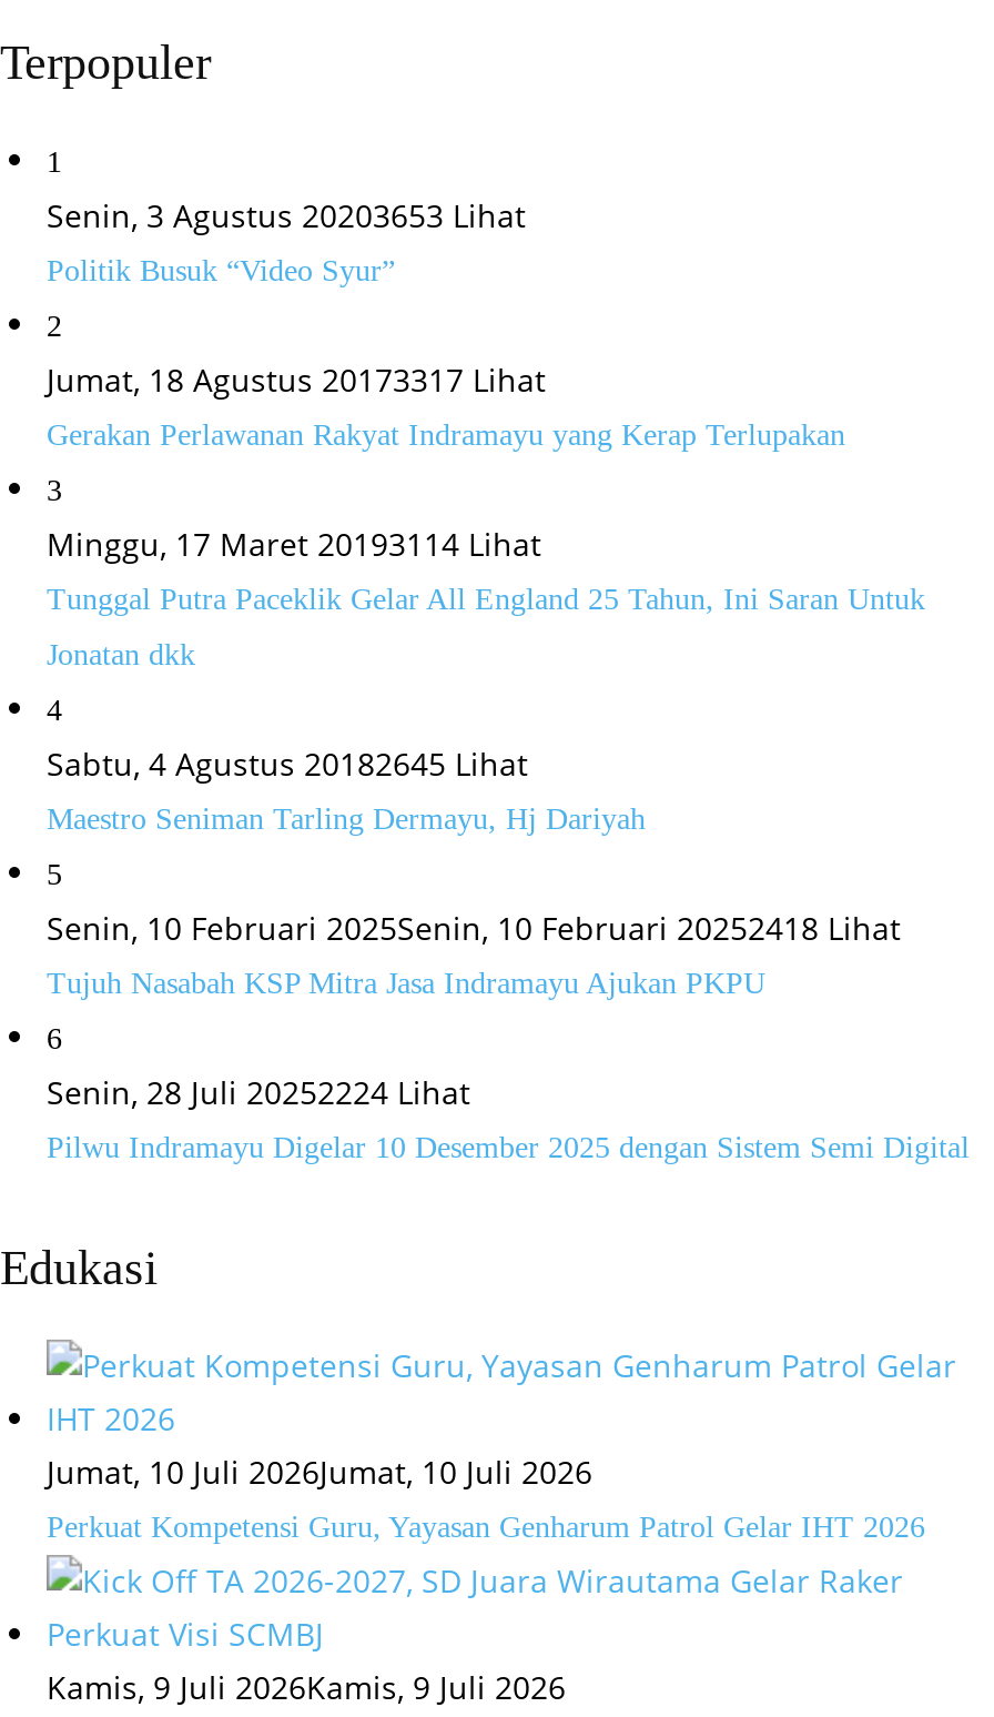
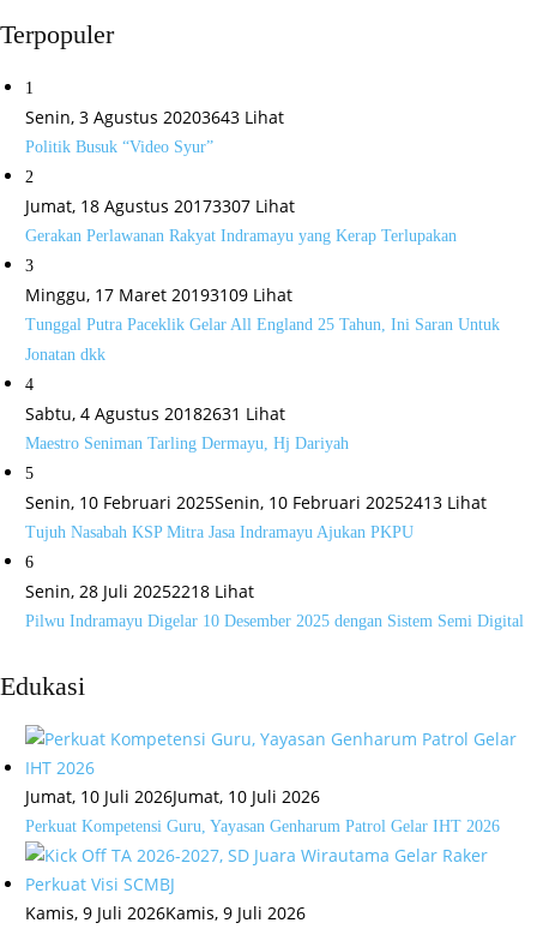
[47,194,526,236] Senin, 3 Agustus 20203653 Lihat -> [25,106,284,128] Senin, 3 Agustus 20203643 Lihat
[47,358,546,401] Jumat, 18 Agustus 20173317 Lihat -> [25,194,295,217] Jumat, 18 Agustus 20173307 Lihat
[47,523,541,565] Minggu, 17 Maret 20193114 Lihat -> [25,283,292,306] Minggu, 17 Maret 20193109 Lihat
[47,743,528,785] Sabtu, 4 Agustus 20182645 Lihat -> [25,402,285,425] Sabtu, 4 Agustus 20182631 Lihat
[47,907,901,949] Senin, 10 Februari 2025Senin, 10 Februari 20252418 Lihat -> [25,491,487,514] Senin, 10 Februari 2025Senin, 10 Februari 20252413 Lihat
[47,1071,470,1113] Senin, 28 Juli 20252224 Lihat -> [25,580,254,603] Senin, 28 Juli 20252218 Lihat

